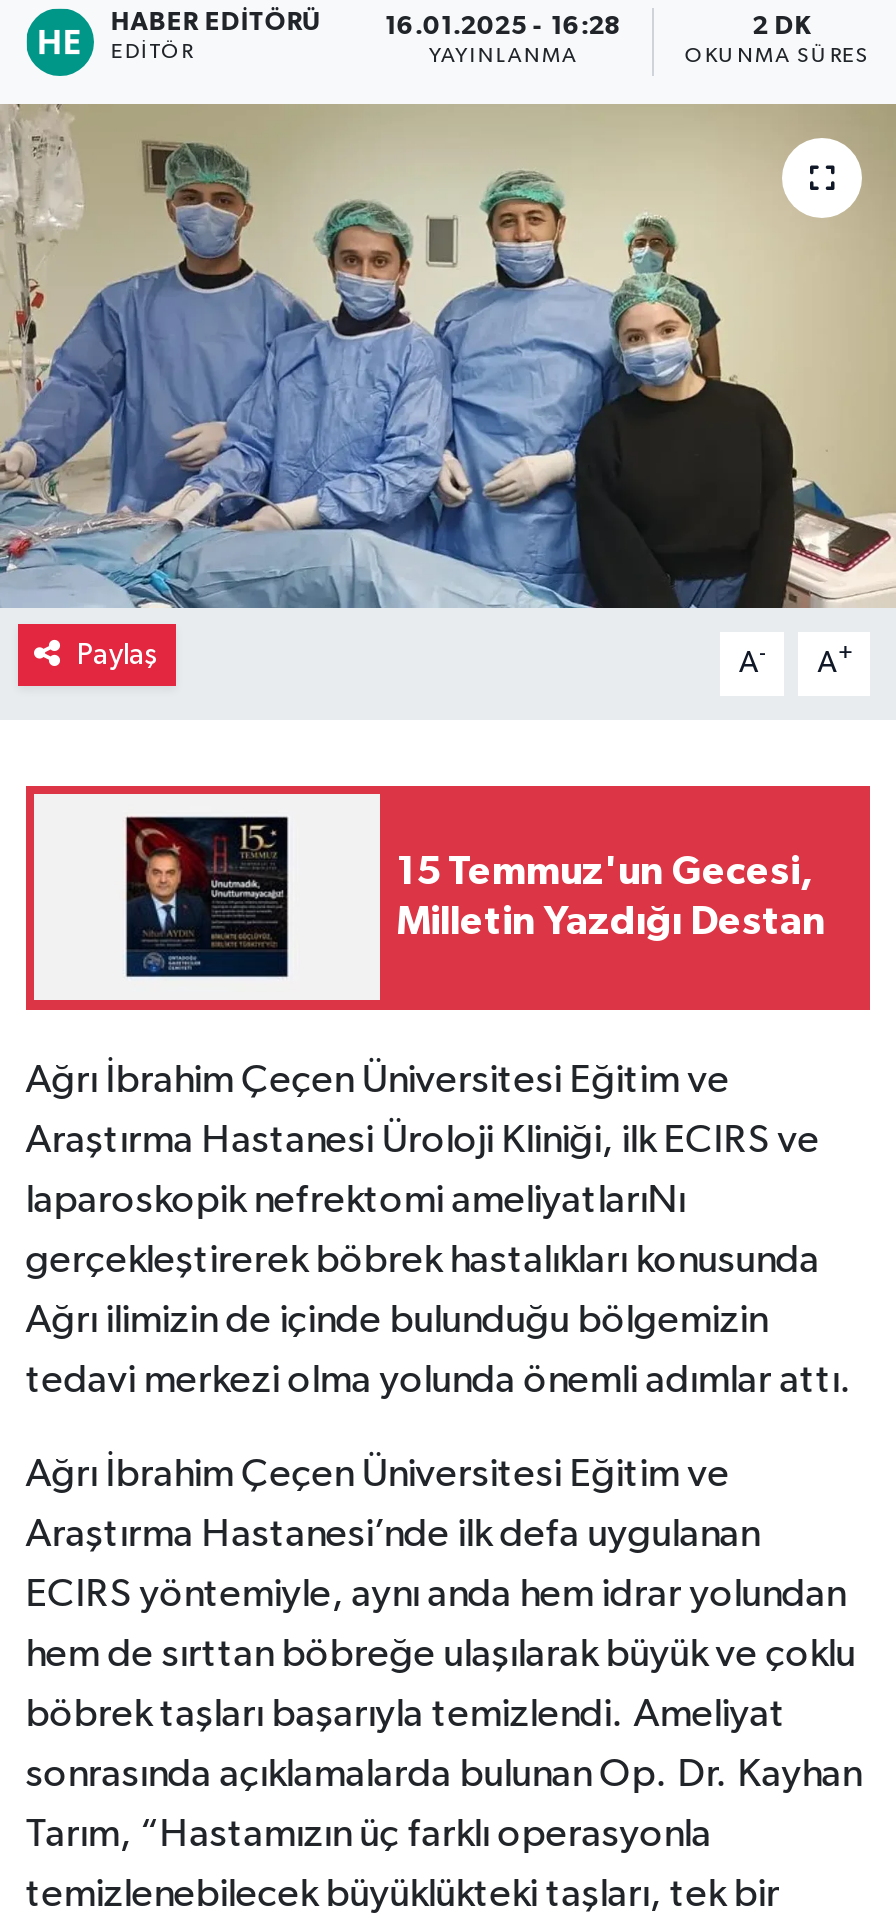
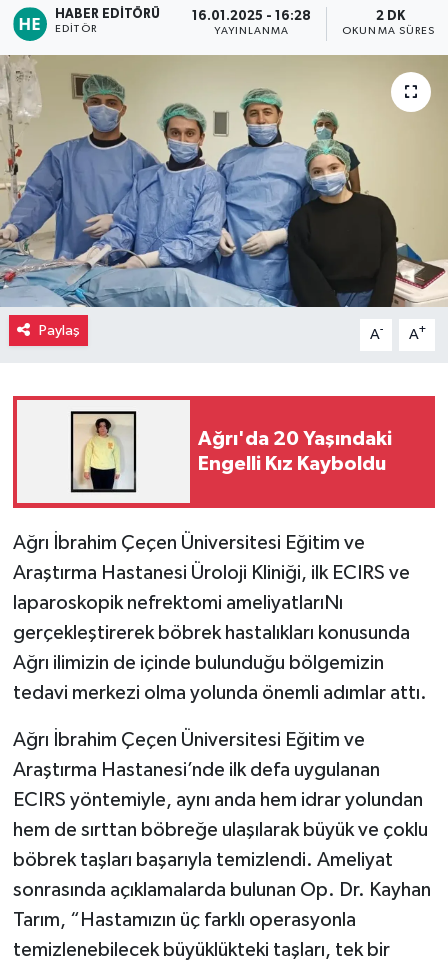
[124,814,290,980] [image] -> [63,411,144,493] [image]
[396,851,826,941] 15 Temmuz'un Gecesi, | Milletin Yazdığı Destan -> [198,429,392,474] Ağrı'da 20 Yaşındaki | Engelli Kız Kayboldu

